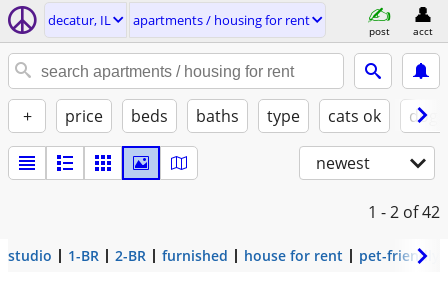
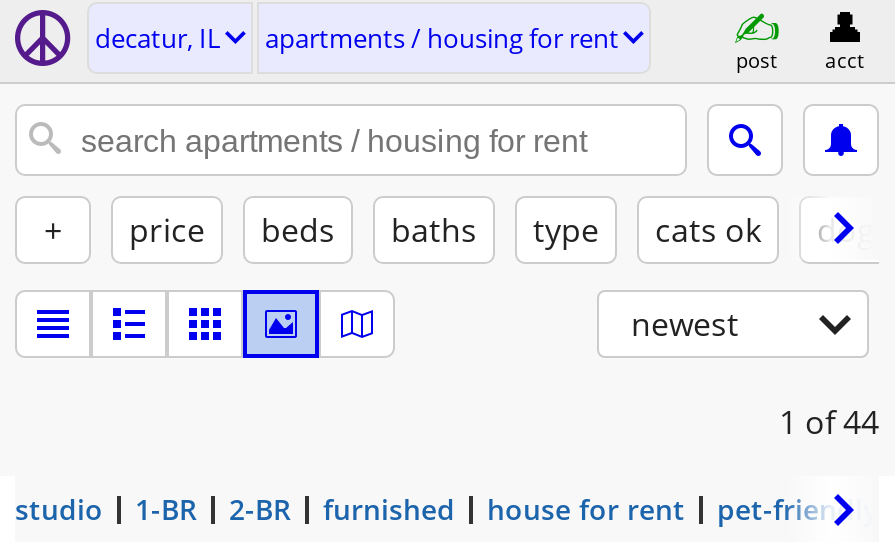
[368,201,440,223] 1 - 2 of 42 -> [779,400,879,444] 1 of 44

